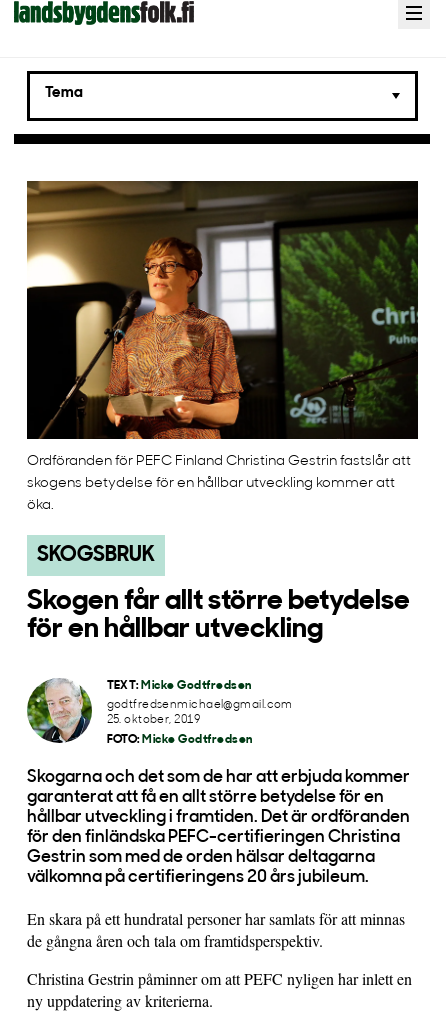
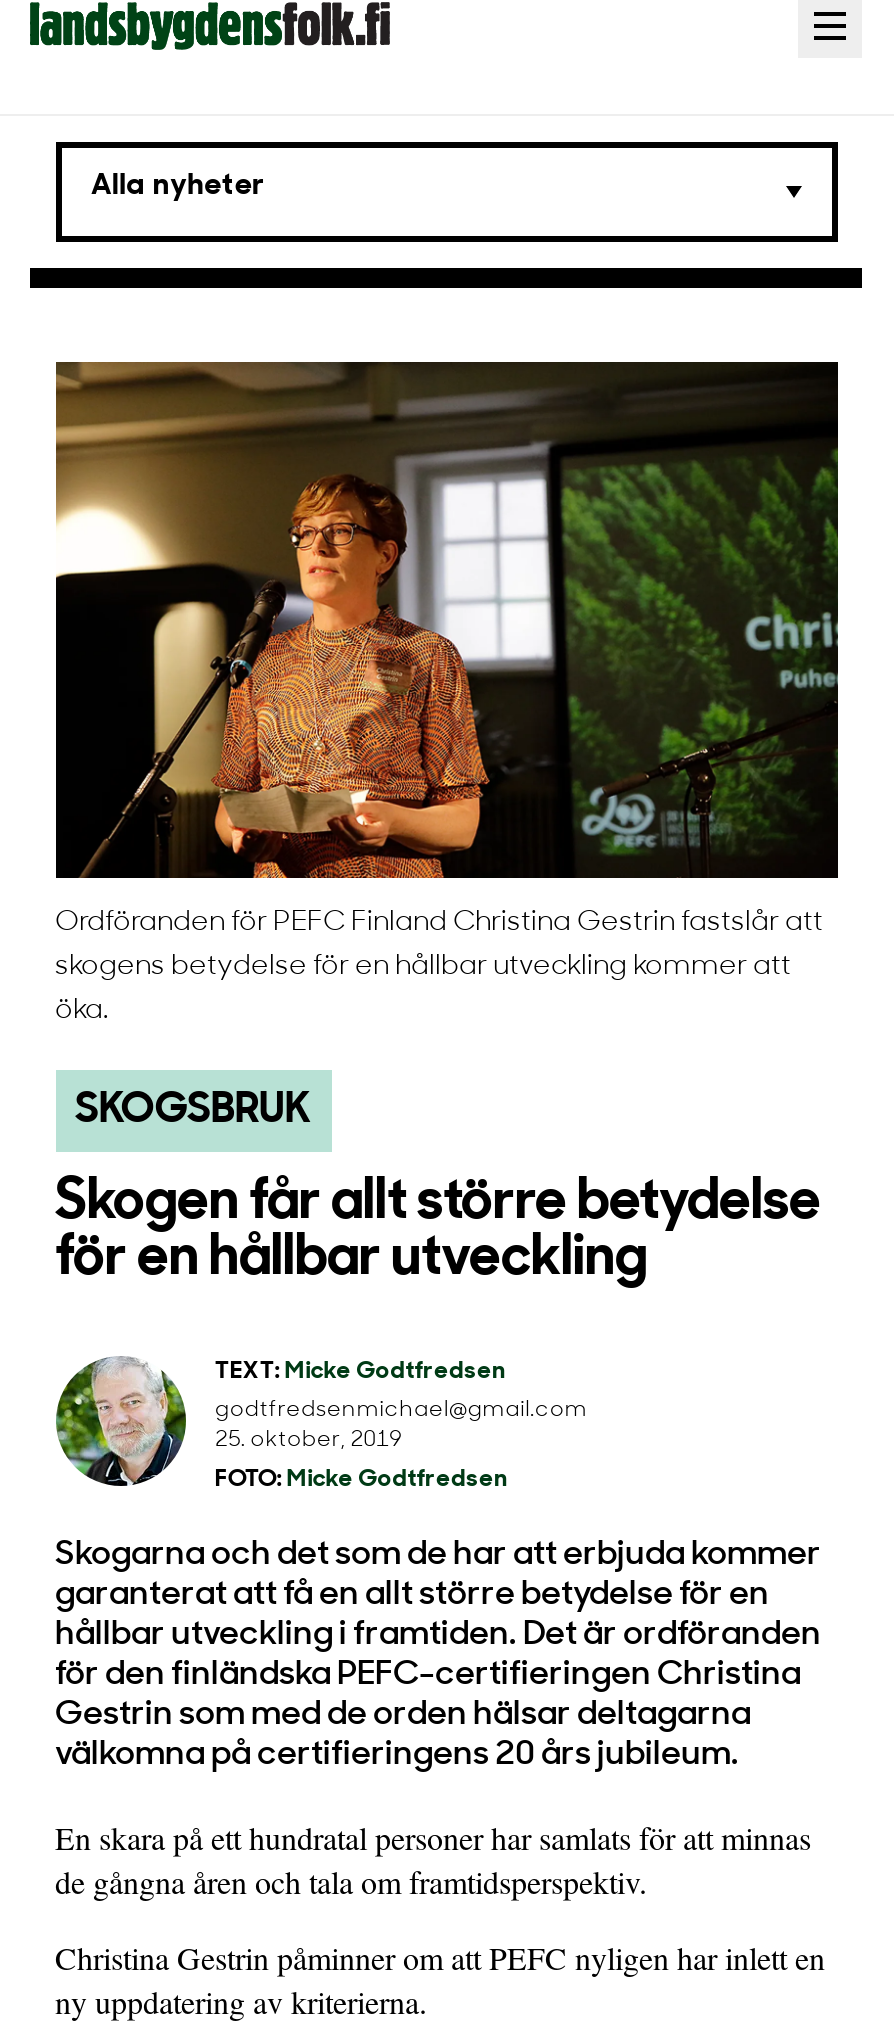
[44,85,84,100] Tema -> [91,171,265,201] Alla nyheter

